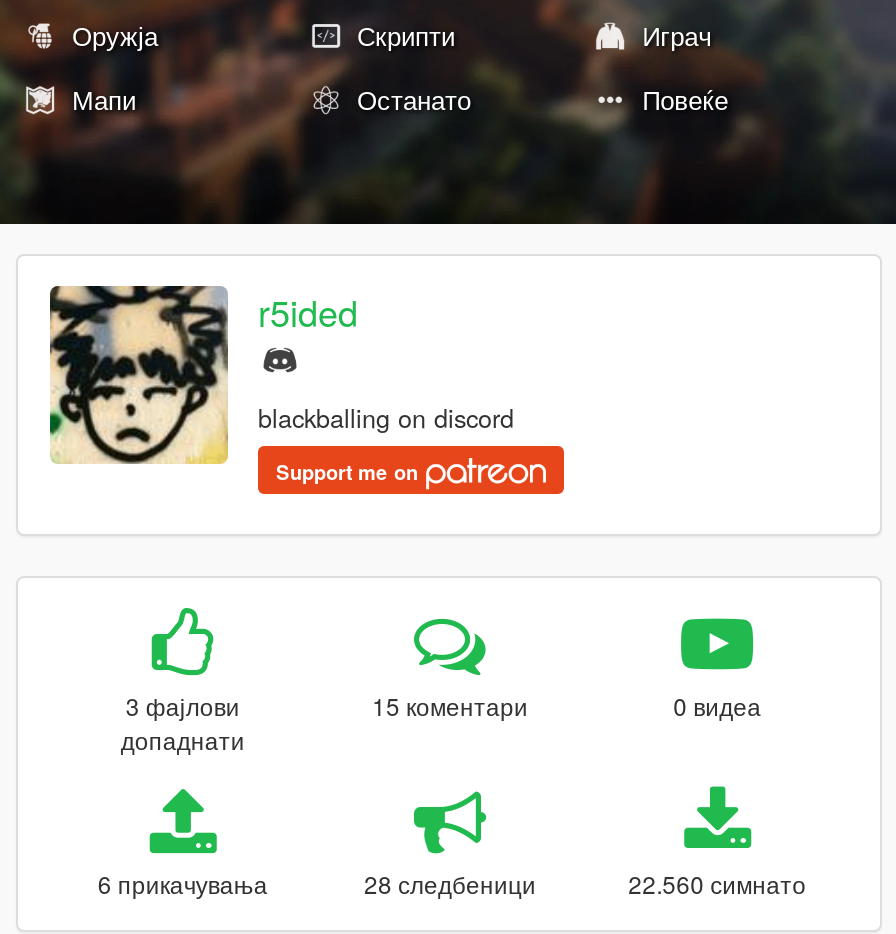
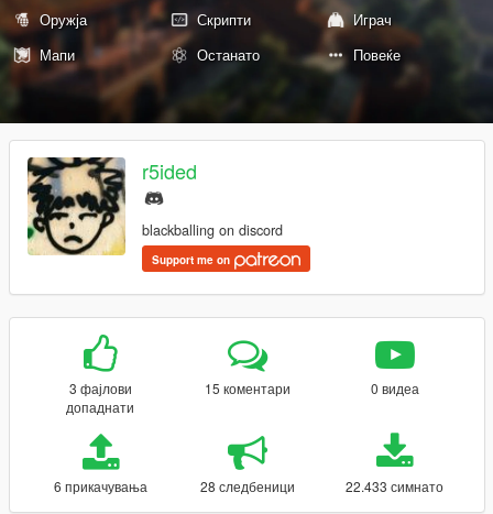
[628,865,806,899] 22.560 симнато -> [346,476,444,495] 22.433 симнато

